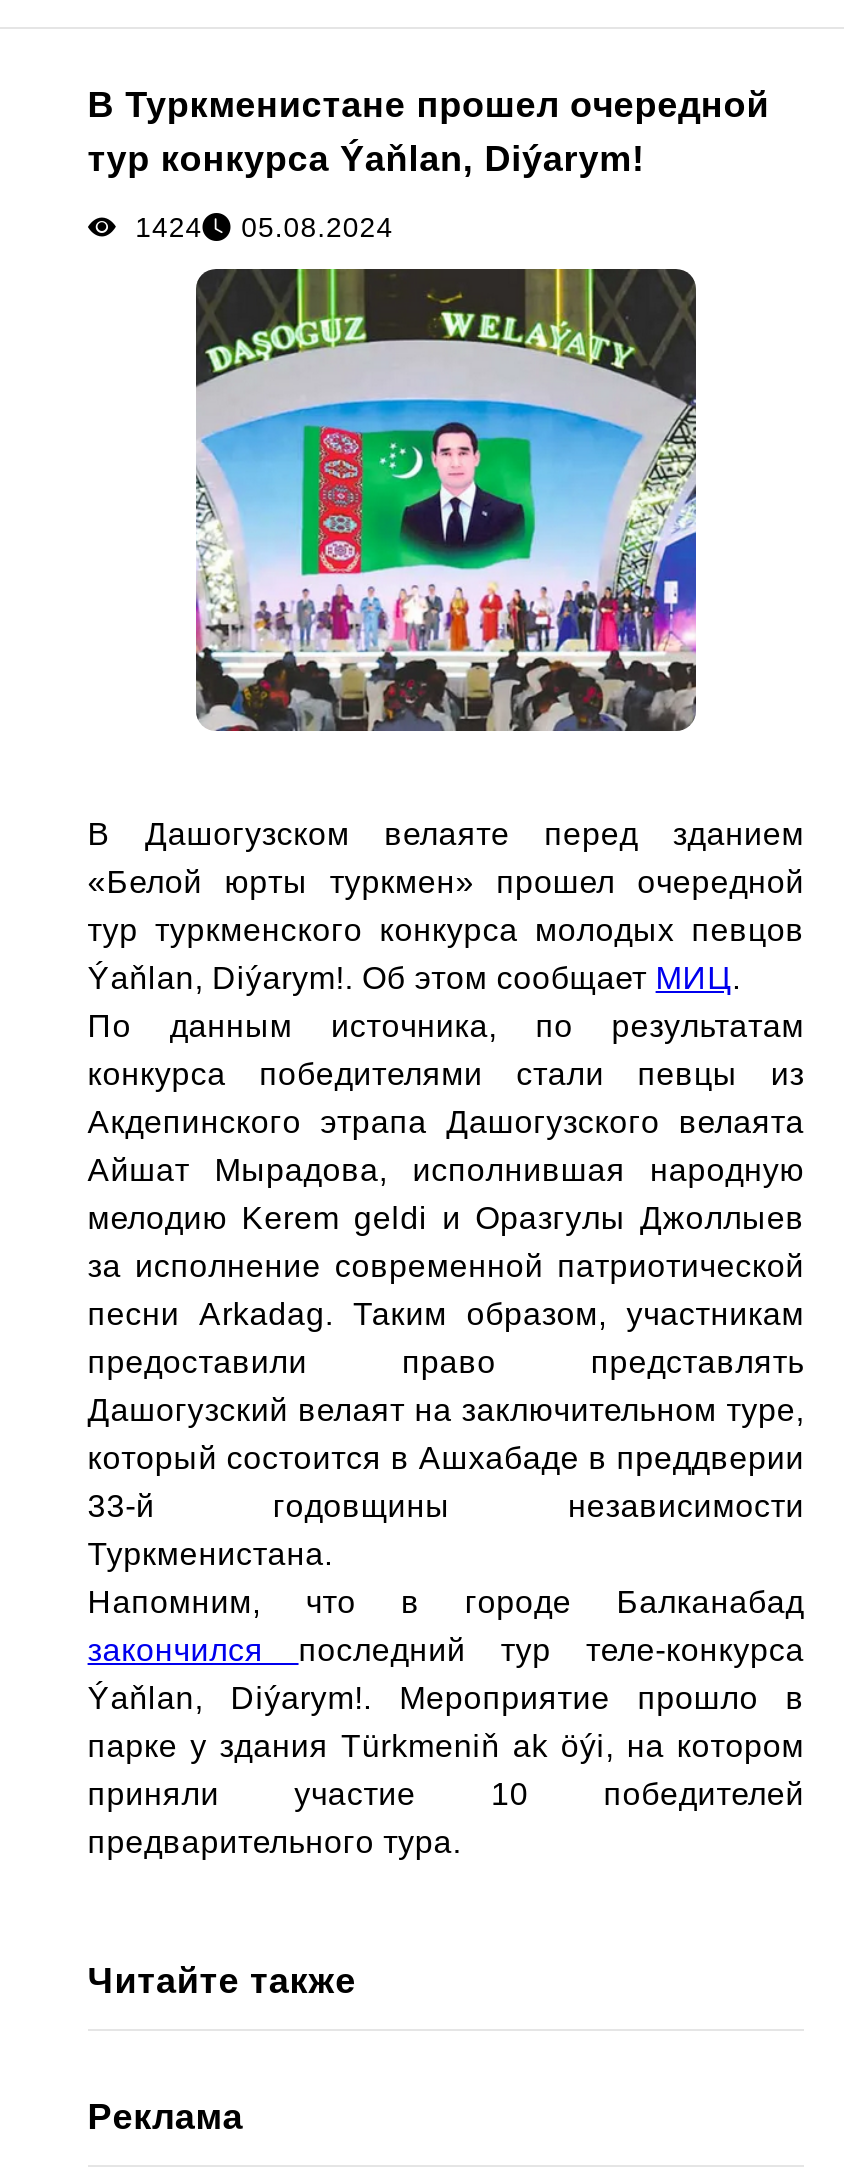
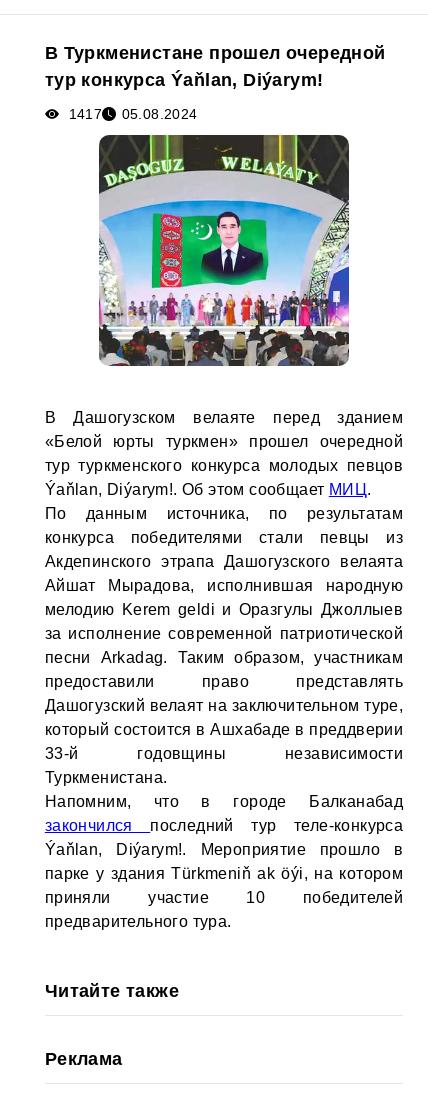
[126,211,393,243] 1424 05.08.2024 -> [64,106,198,122] 1417 05.08.2024

